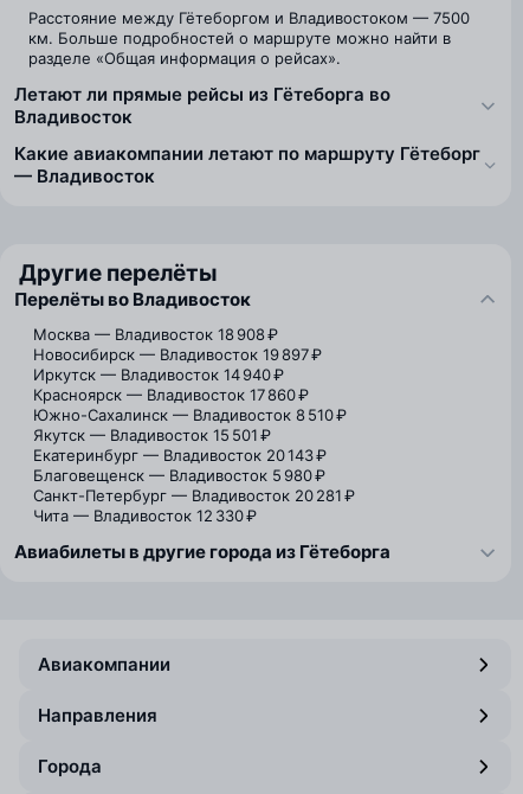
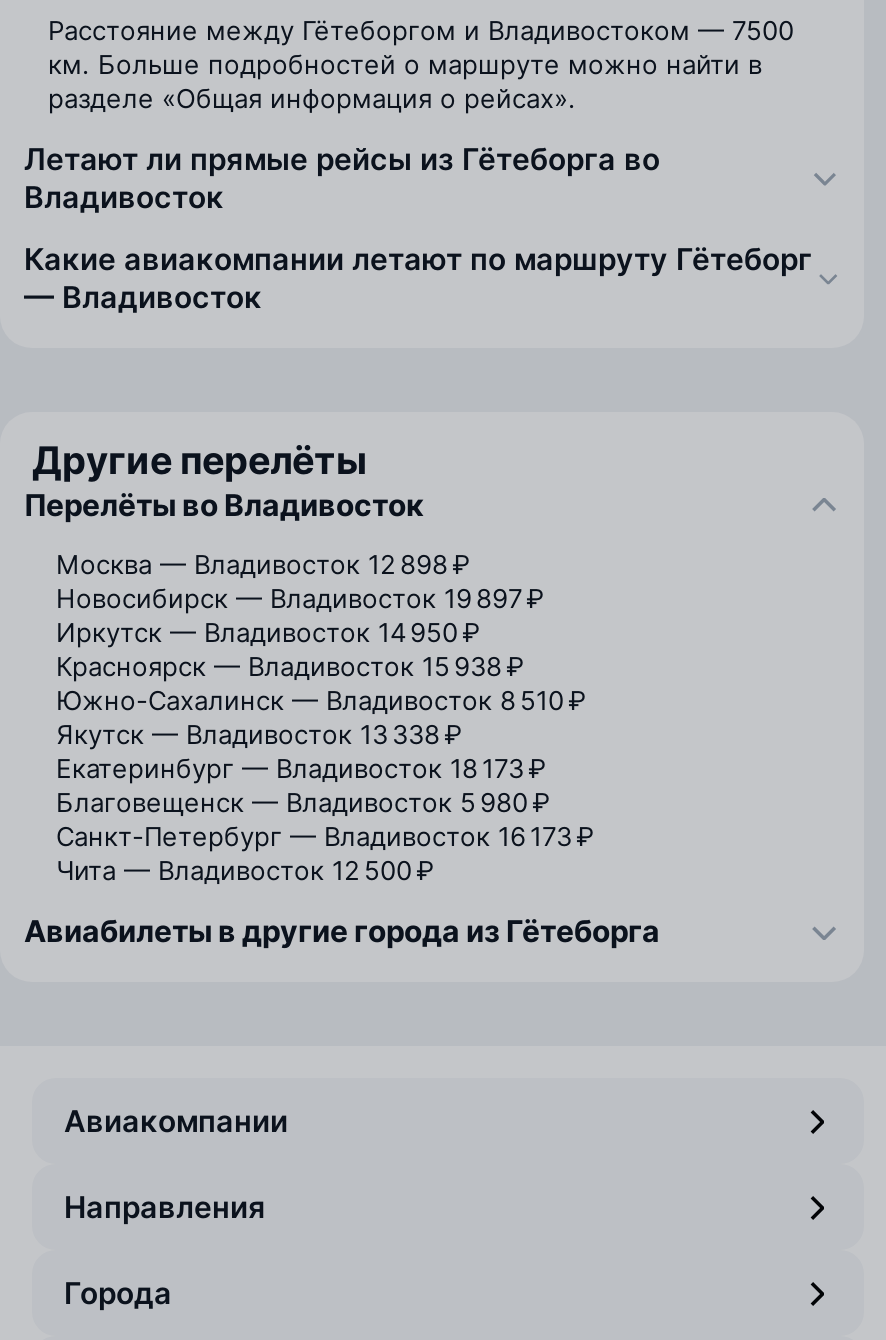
[33,325,278,344] Москва — Владивосток 18 908 ₽ -> [56,548,470,580] Москва — Владивосток 12 898 ₽
[33,365,284,384] Иркутск — Владивосток 14 940 ₽ -> [56,616,480,648] Иркутск — Владивосток 14 950 ₽
[33,385,309,404] Красноярск — Владивосток 17 860 ₽ -> [56,650,524,682] Красноярск — Владивосток 15 938 ₽
[33,425,271,444] Якутск — Владивосток 15 501 ₽ -> [56,718,462,750] Якутск — Владивосток 13 338 ₽
[33,446,327,465] Екатеринбург — Владивосток 20 143 ₽ -> [56,752,546,784] Екатеринбург — Владивосток 18 173 ₽
[33,486,355,505] Санкт-Петербург — Владивосток 20 281 ₽ -> [56,820,594,852] Санкт-Петербург — Владивосток 16 173 ₽
[33,506,257,525] Чита — Владивосток 12 330 ₽ -> [56,854,434,886] Чита — Владивосток 12 500 ₽

